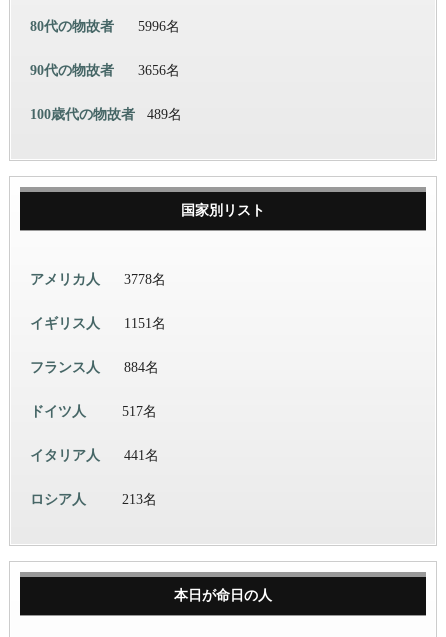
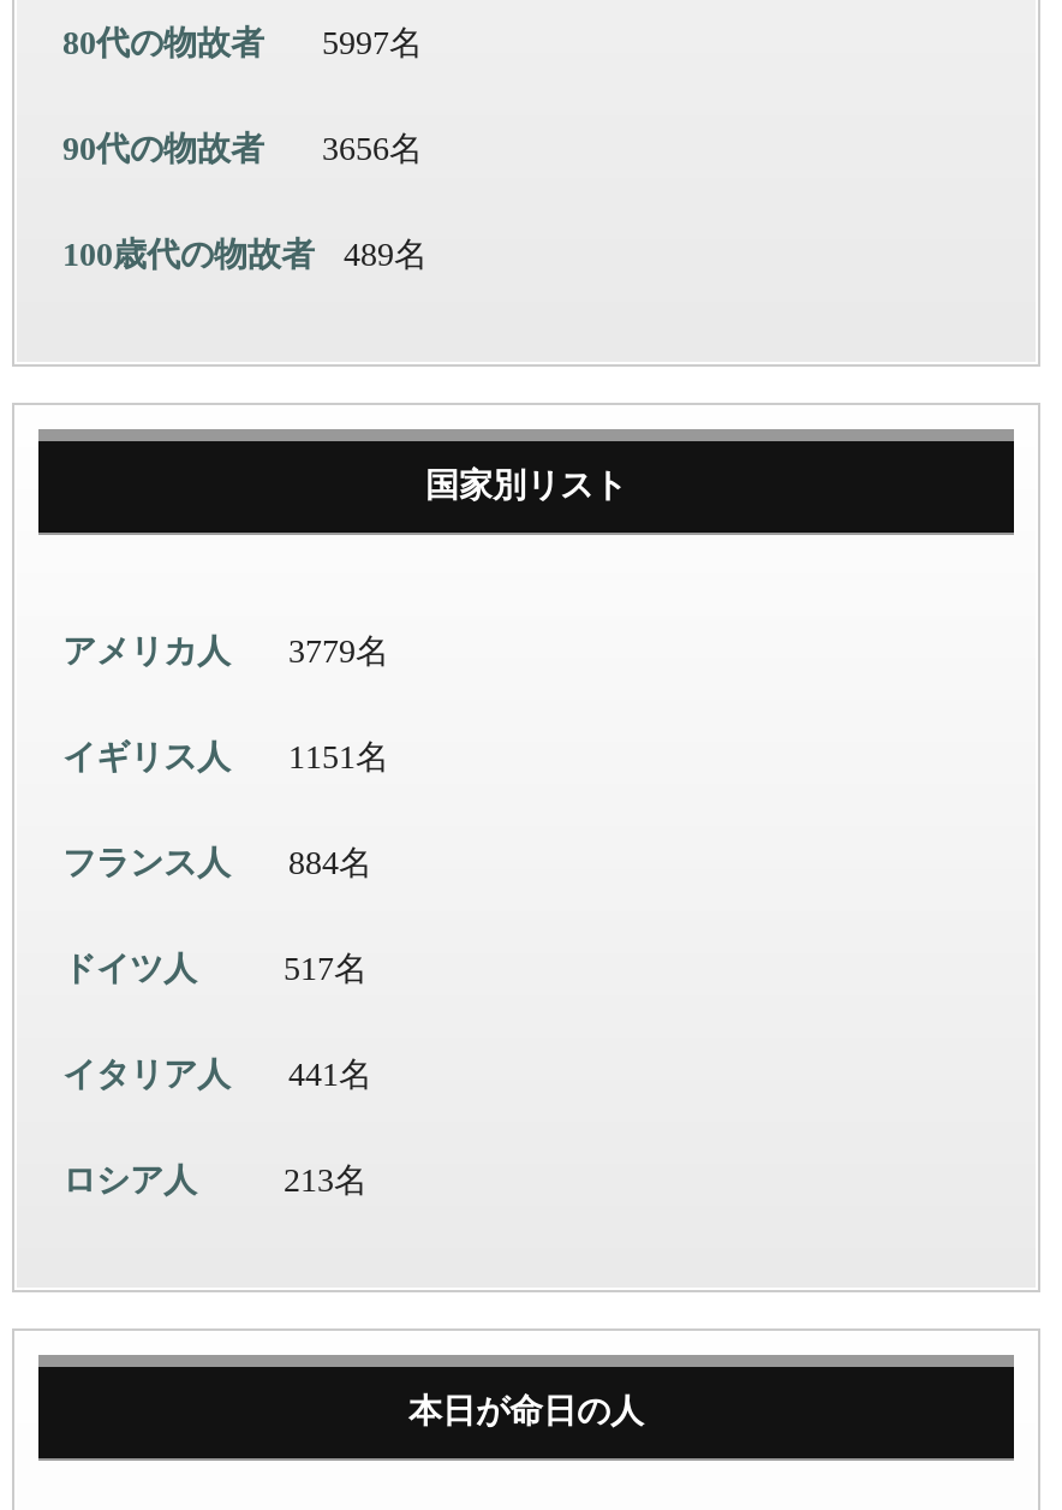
[30,19,180,34] 80代の物故者 5996名 -> [62,25,423,61] 80代の物故者 5997名
[30,272,166,287] アメリカ人 3778名 -> [62,634,389,670] アメリカ人 3779名

